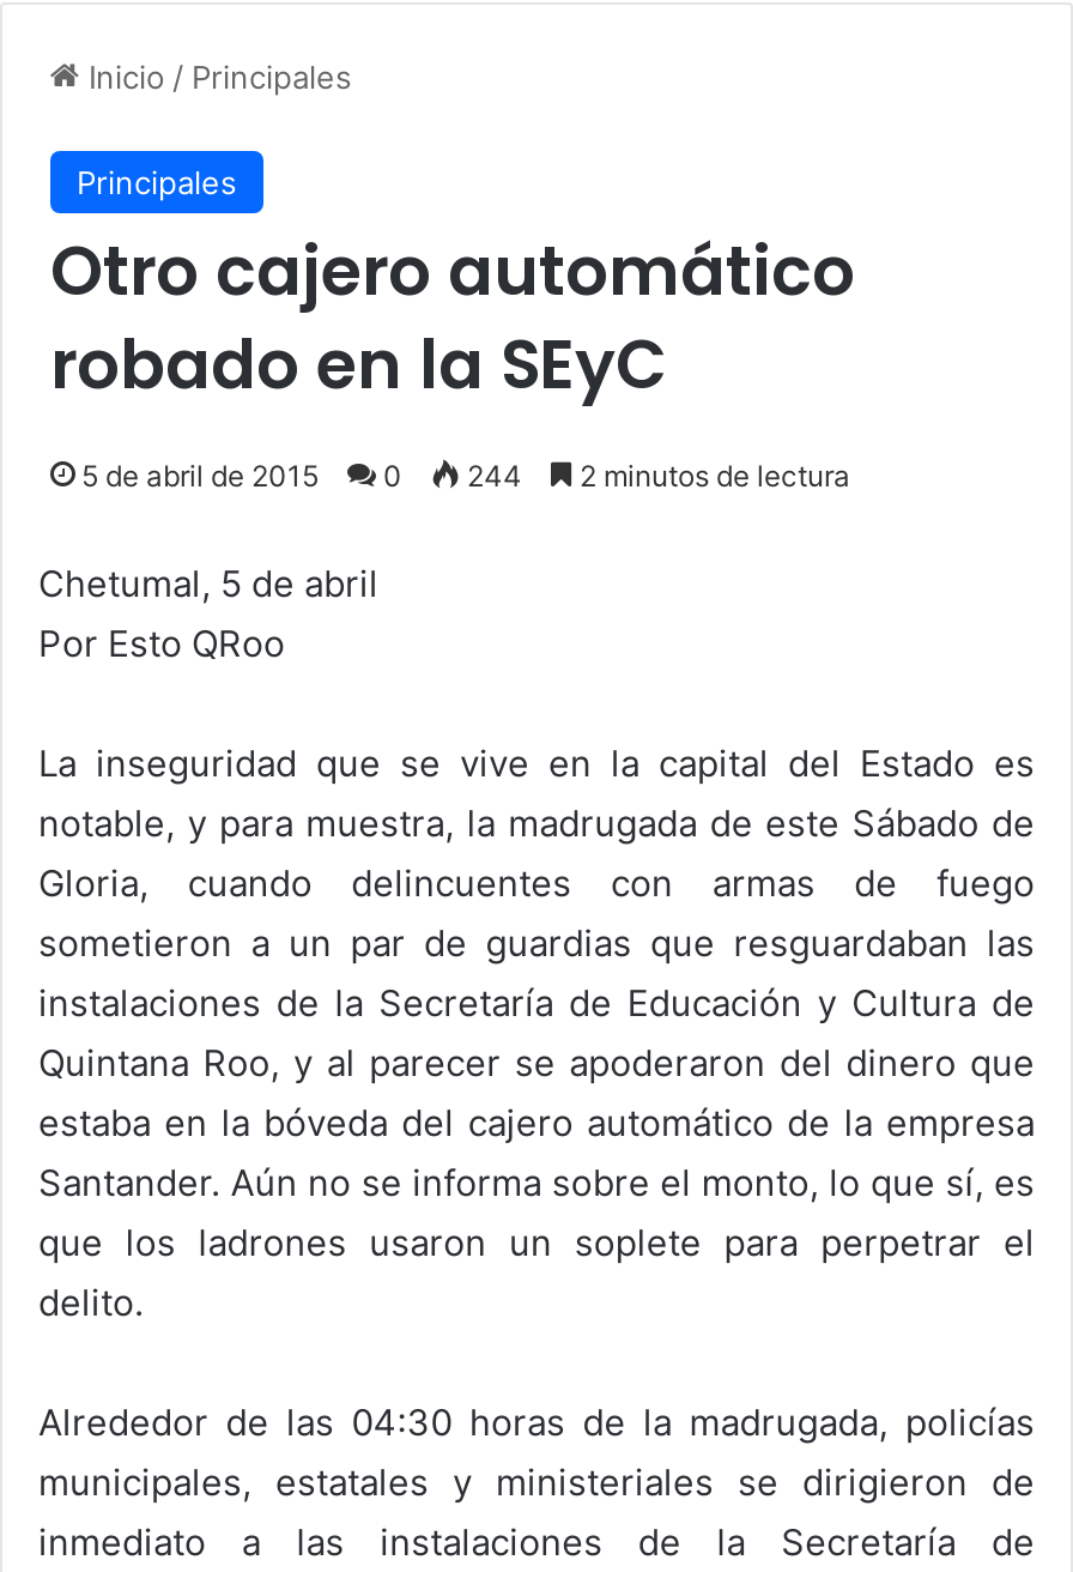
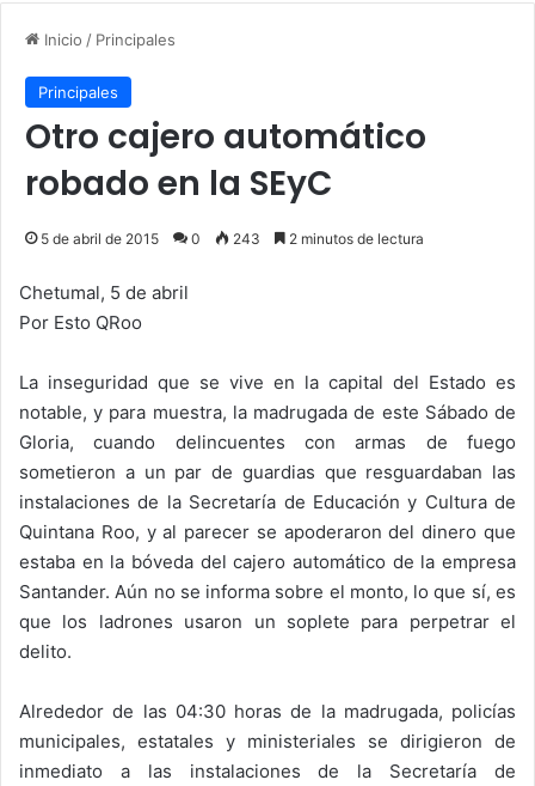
[81,457,850,493] 5 de abril de 2015 0 244 2 minutos de lectura -> [41,229,424,247] 5 de abril de 2015 0 243 2 minutos de lectura

